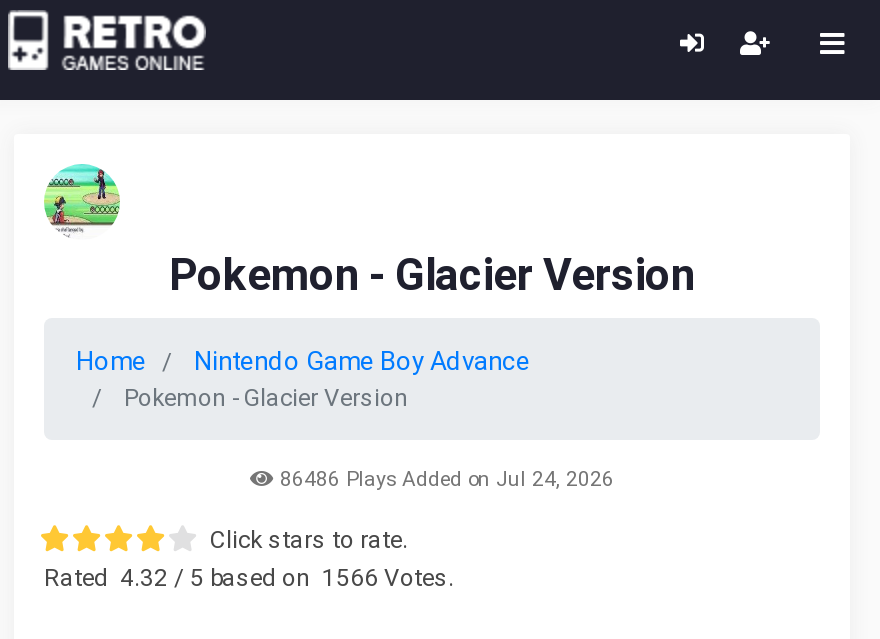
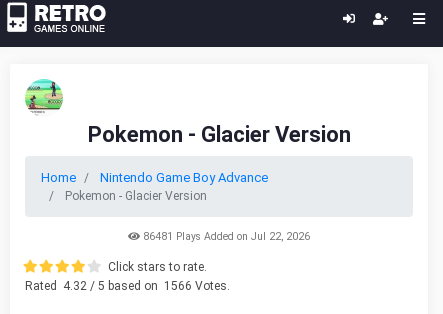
[274,466,614,492] 86486 Plays Added on Jul 24, 2026 -> [140,230,310,243] 86481 Plays Added on Jul 22, 2026

